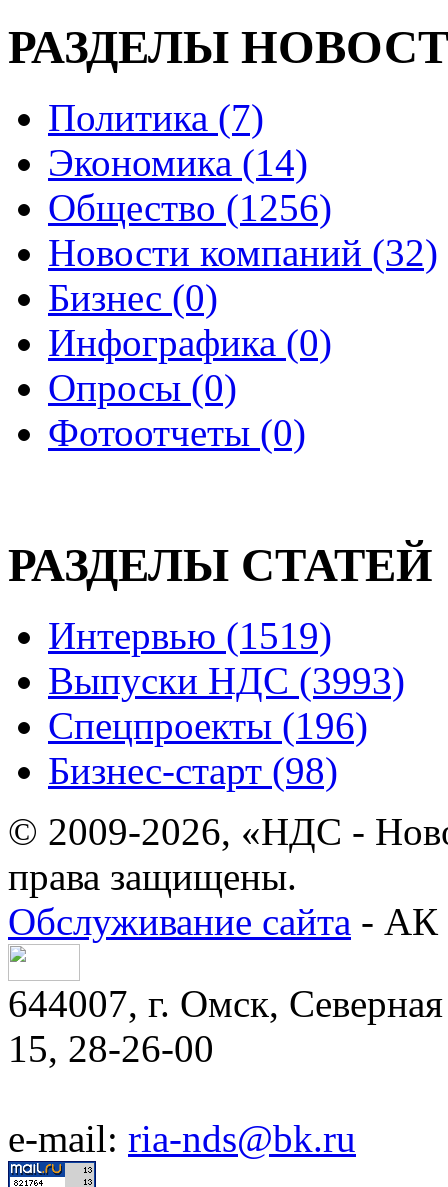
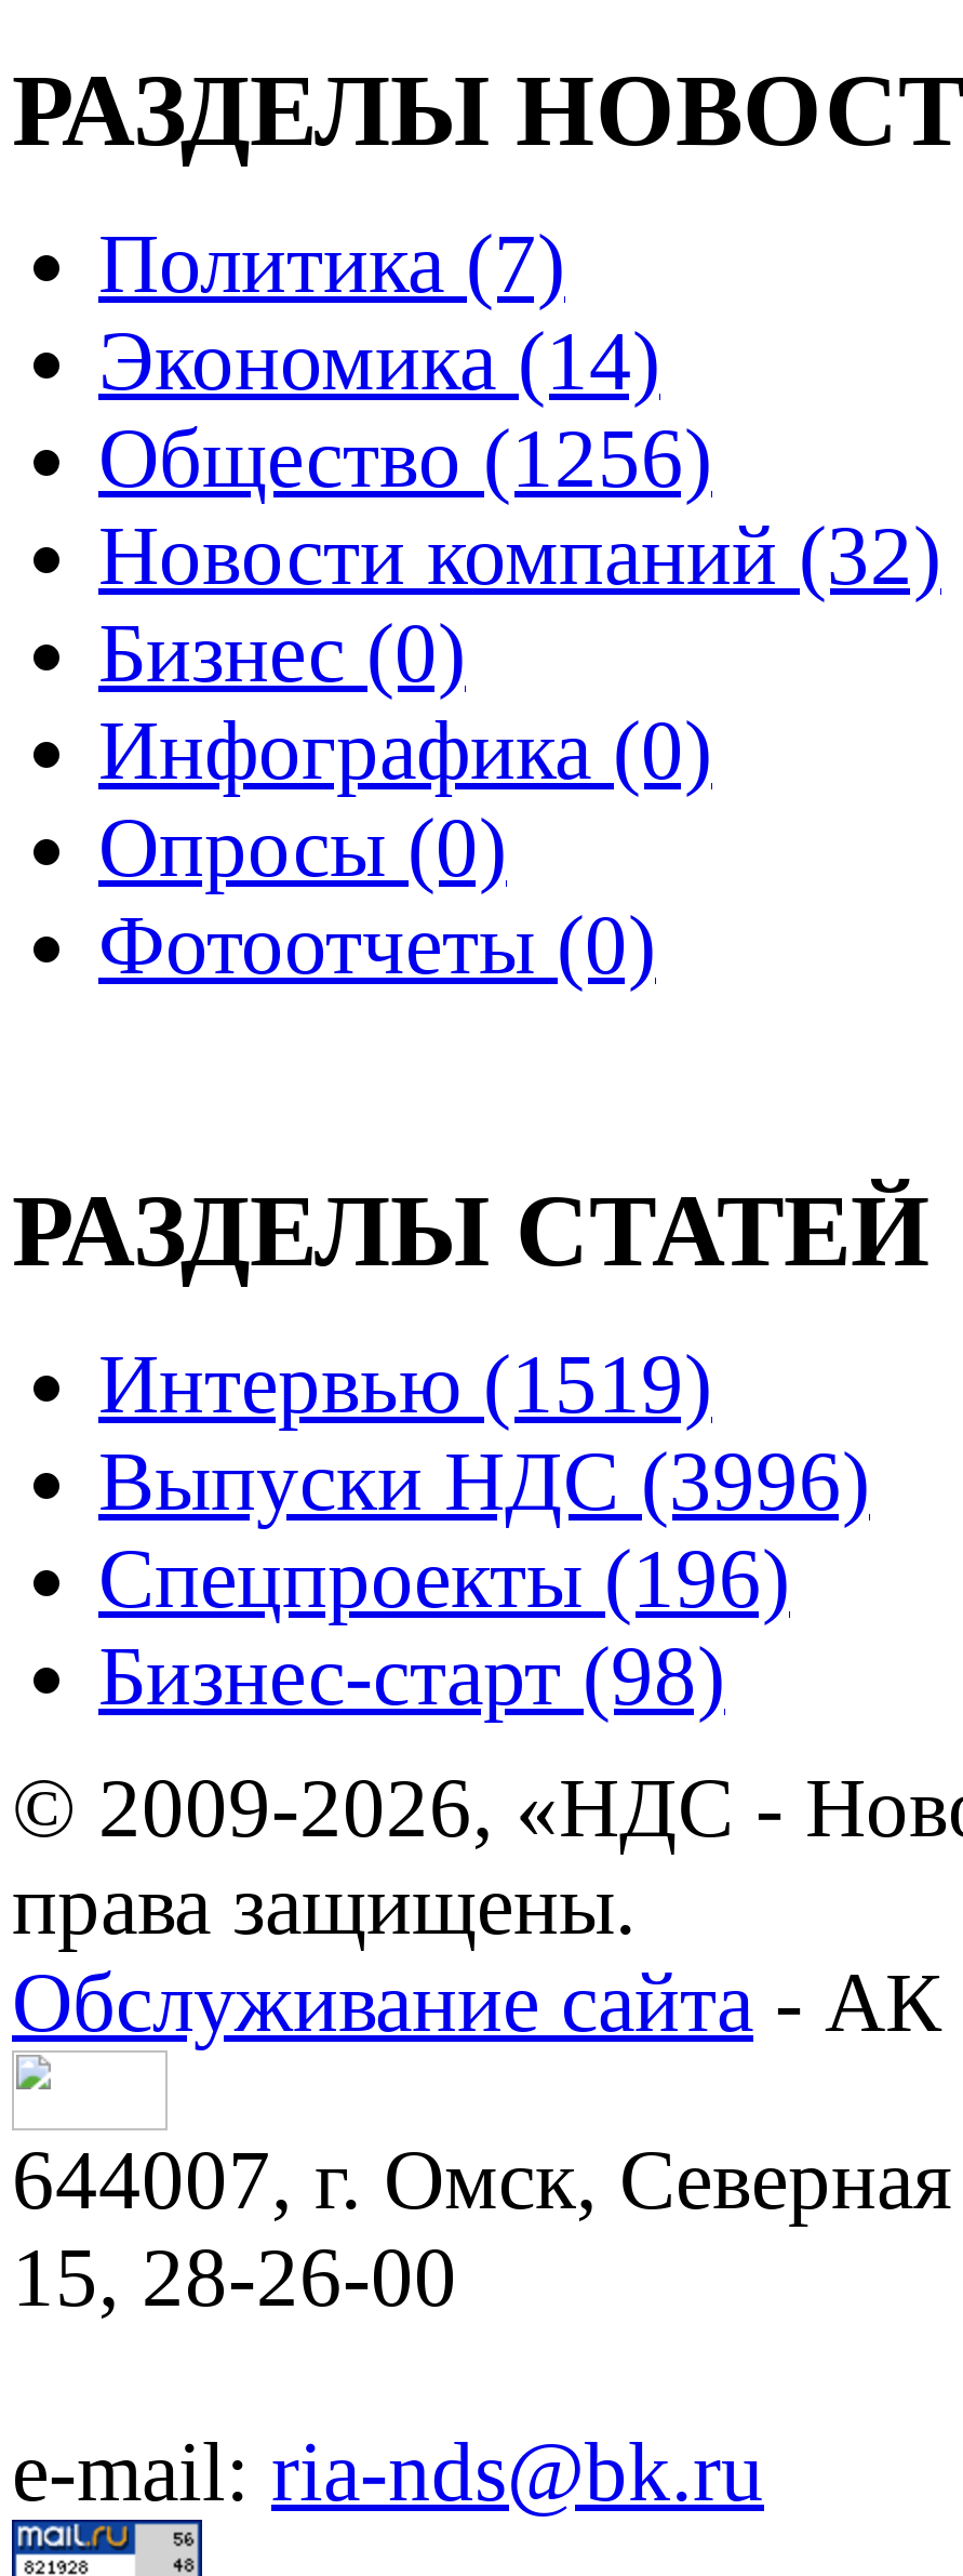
[48,659,405,702] Выпуски НДС (3993) -> [98,1434,870,1527] Выпуски НДС (3996)

